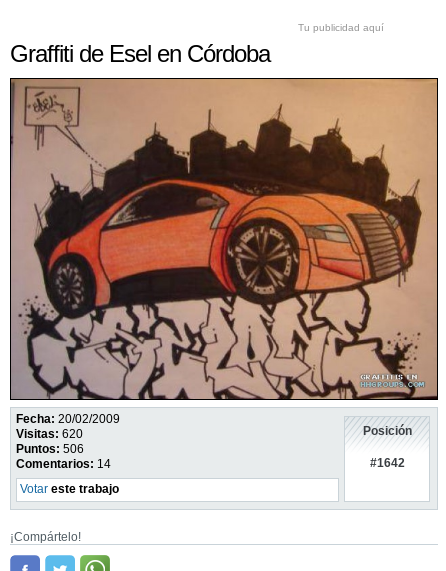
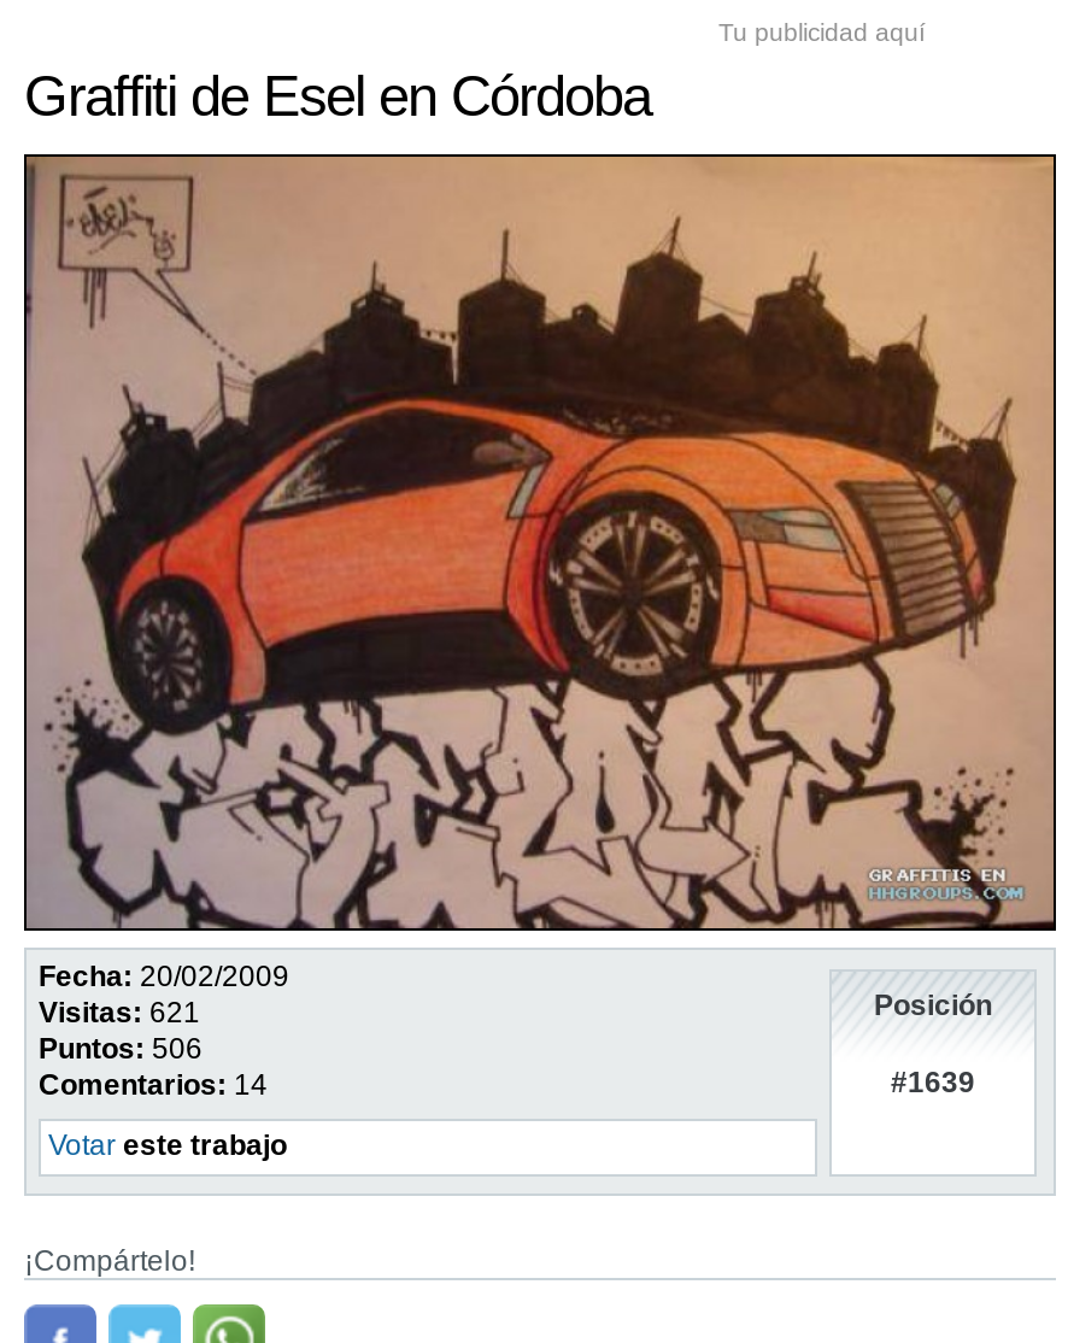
[16,427,83,441] Visitas: 620 -> [39,995,200,1029] Visitas: 621
[369,456,404,470] #1642 -> [891,1066,975,1100] #1639

